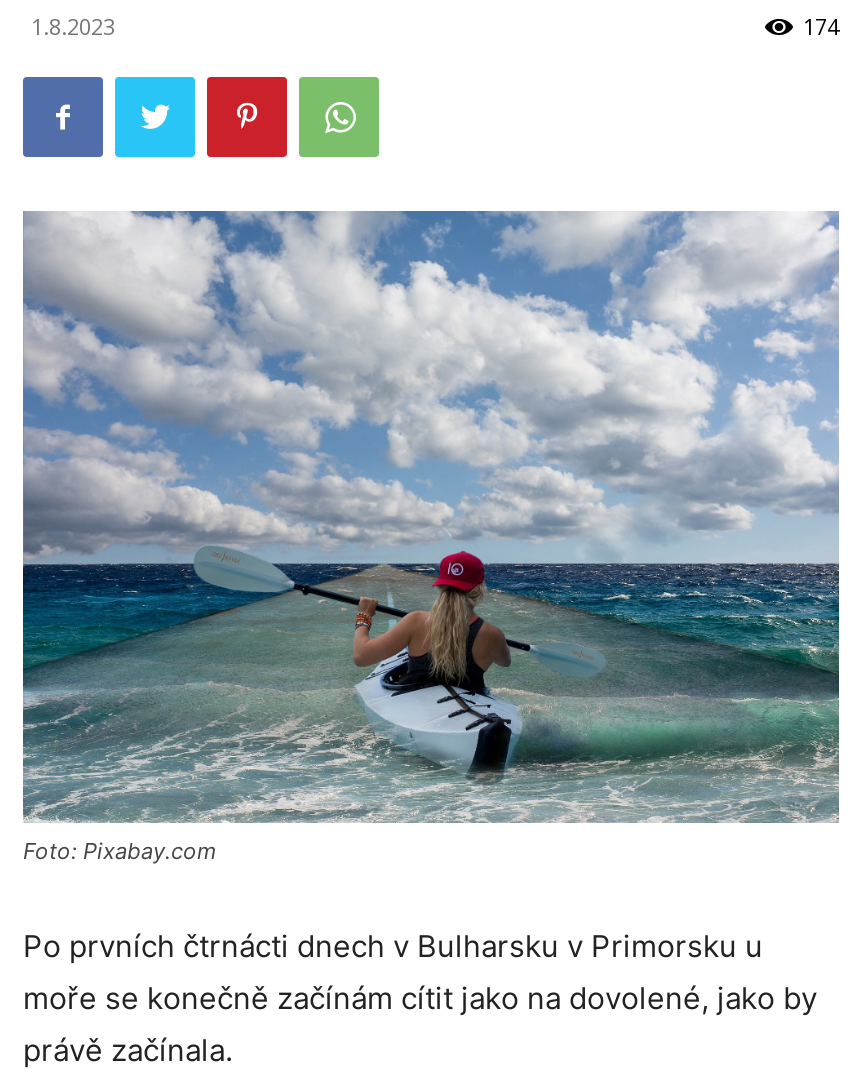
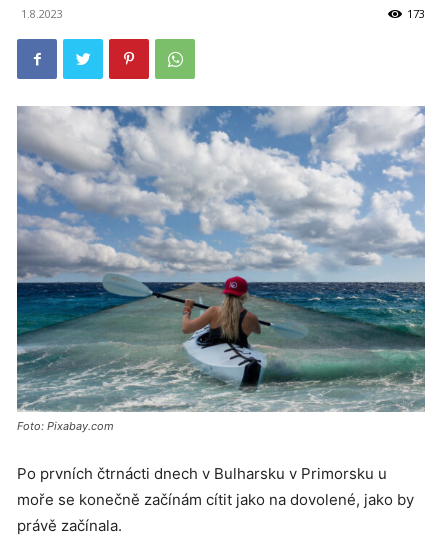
[803,11,839,41] 174 -> [407,6,425,21] 173

